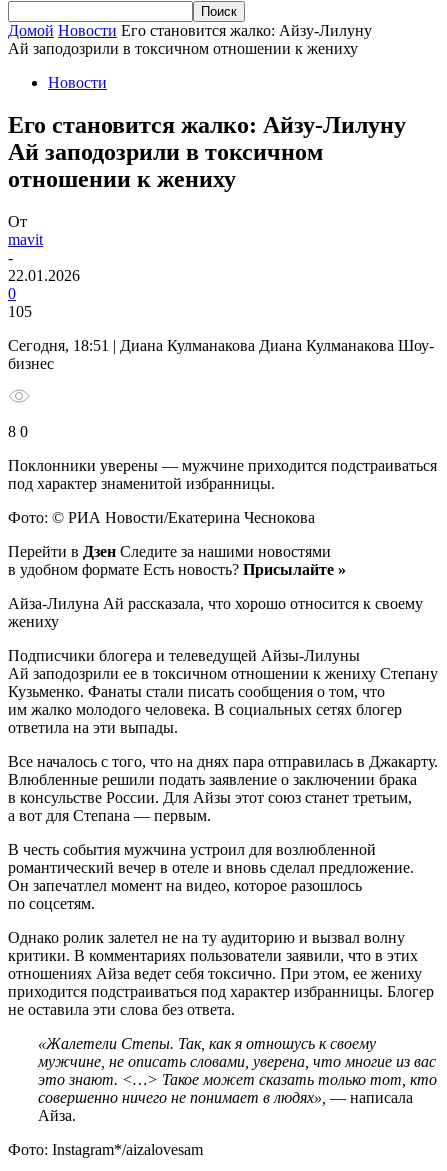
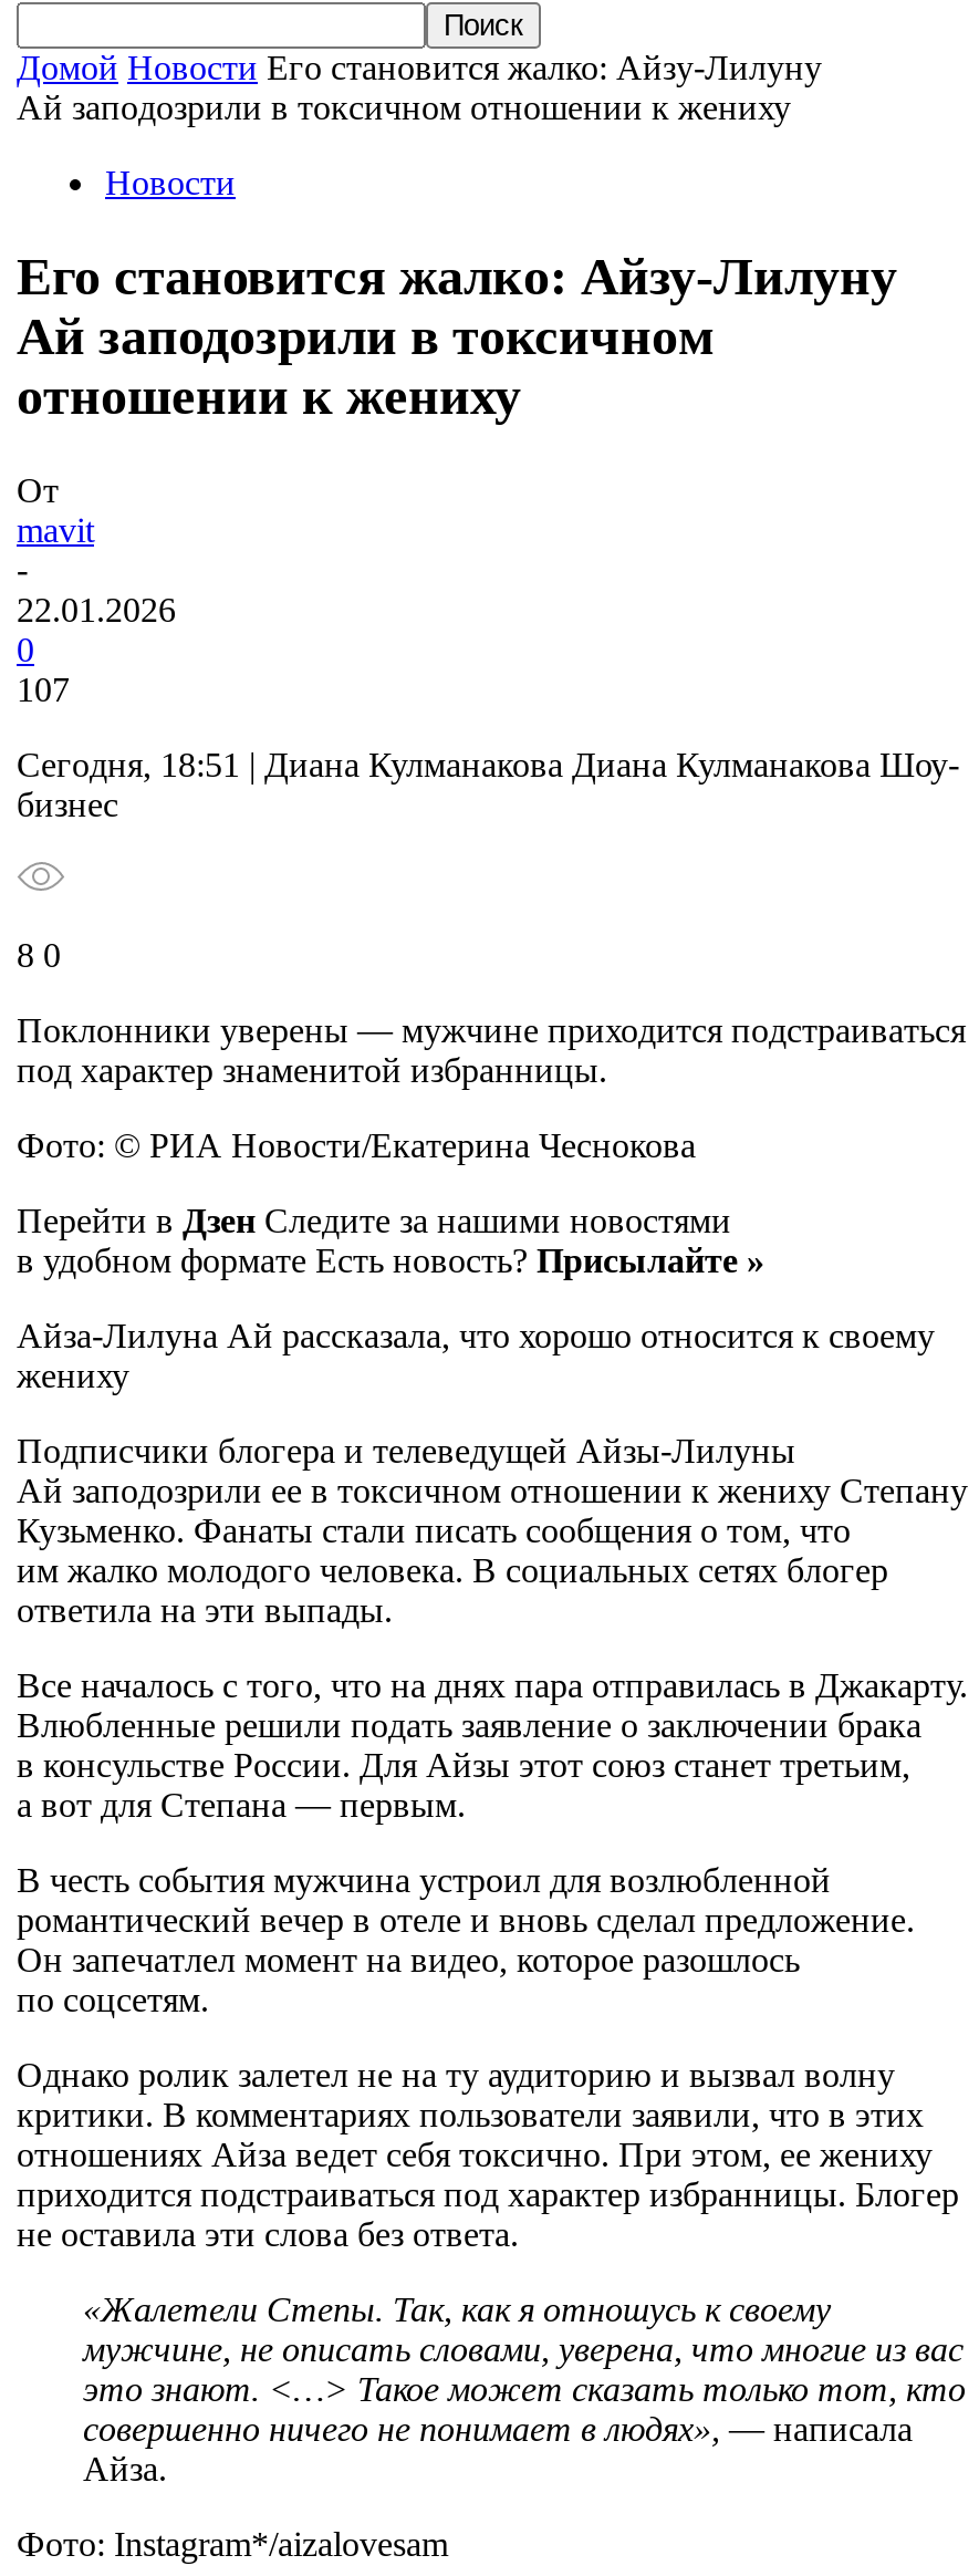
[8,303,32,320] 105 -> [17,670,70,708] 107

